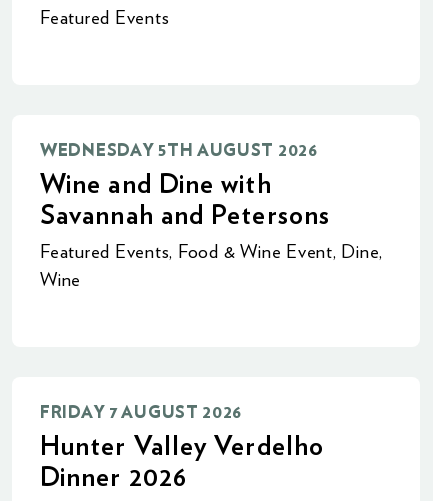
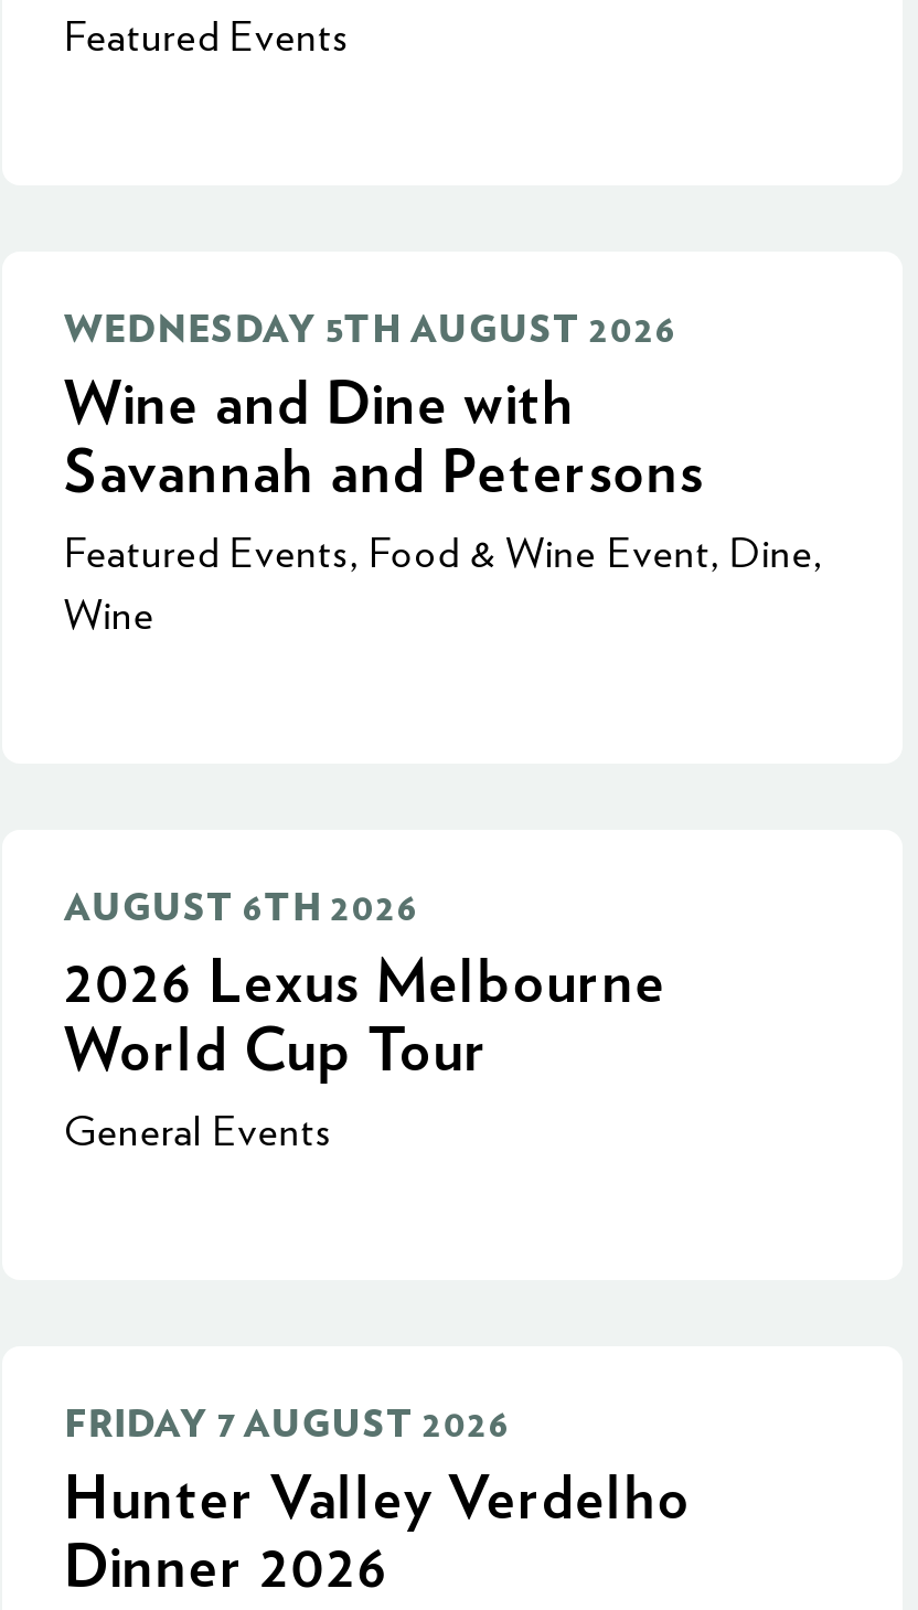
none -> [64,889,666,1154] AUGUST 6TH 2026 | 2026 Lexus Melbourne | World Cup Tour | General Events

